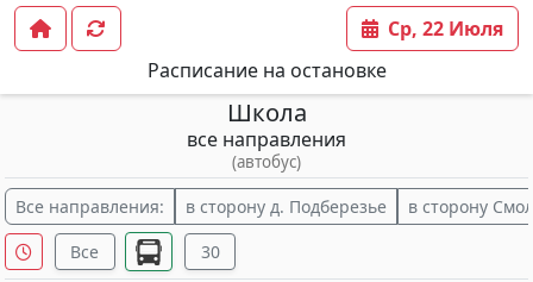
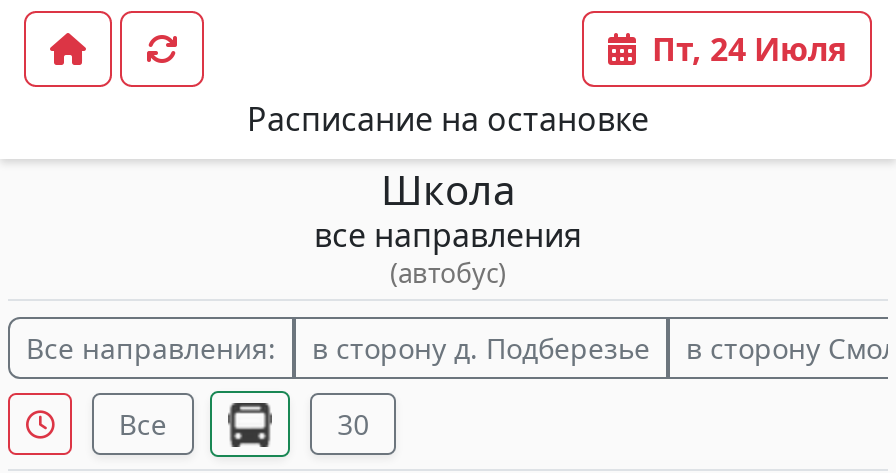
[388,15,503,42] Ср, 22 Июля -> [652,27,846,71] Пт, 24 Июля

